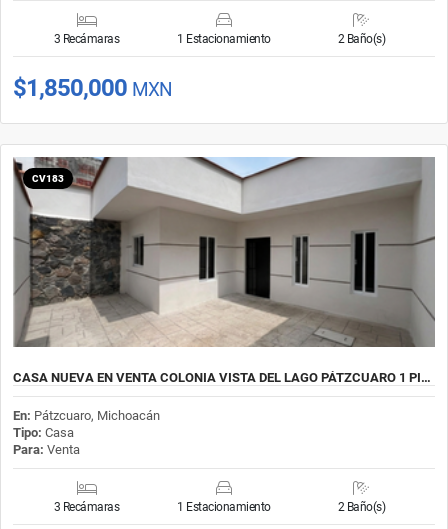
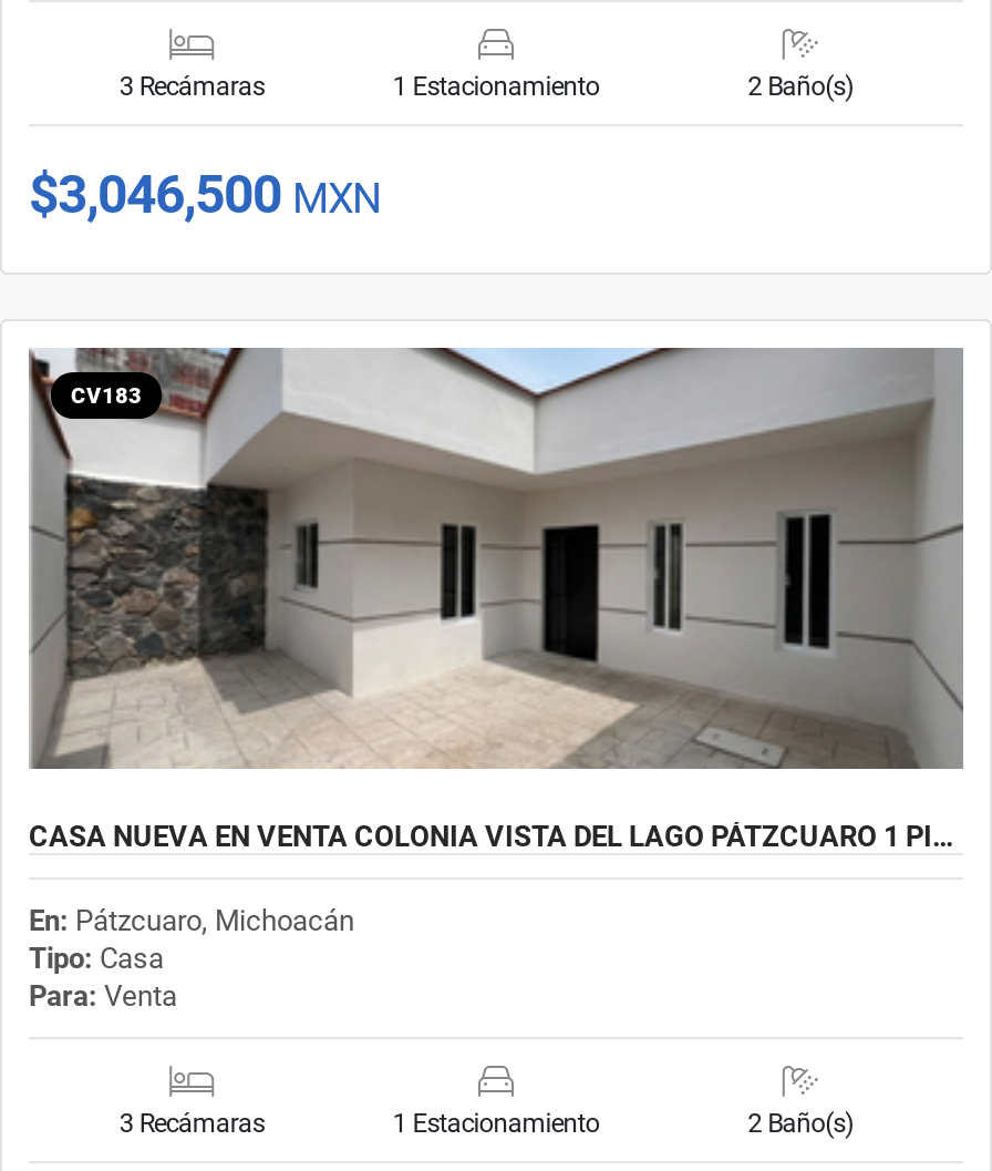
[13,74,172,102] $1,850,000 MXN -> [29,164,381,226] $3,046,500 MXN

